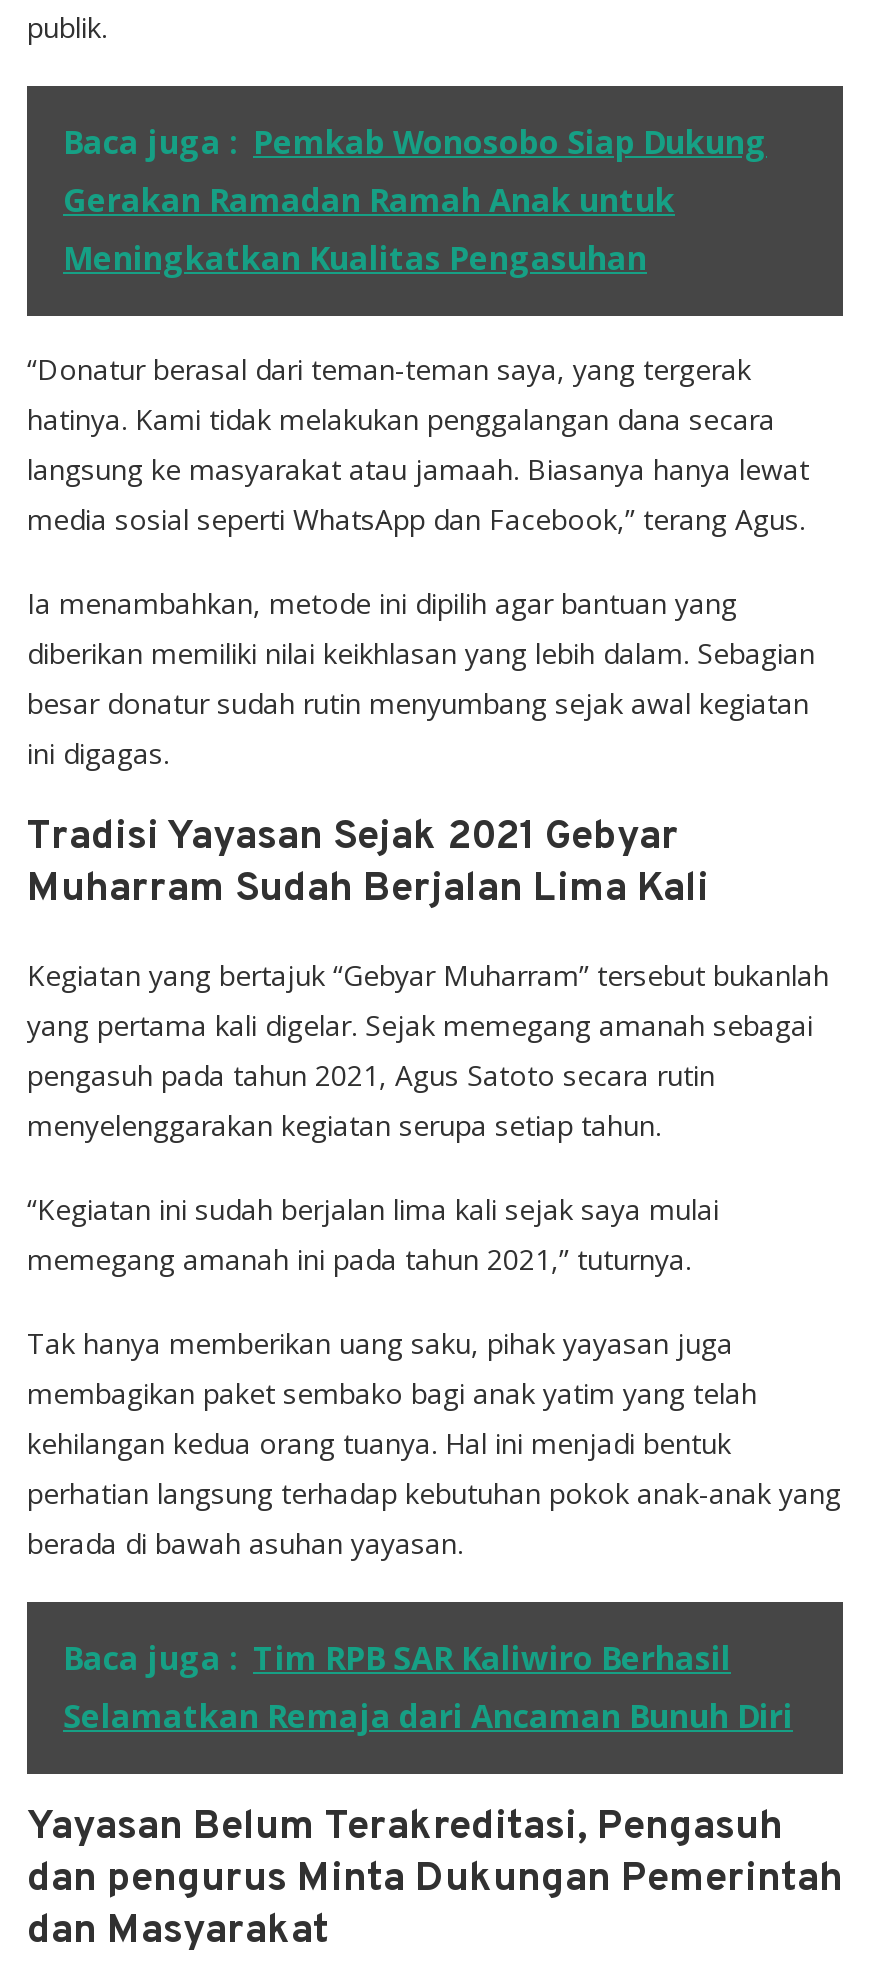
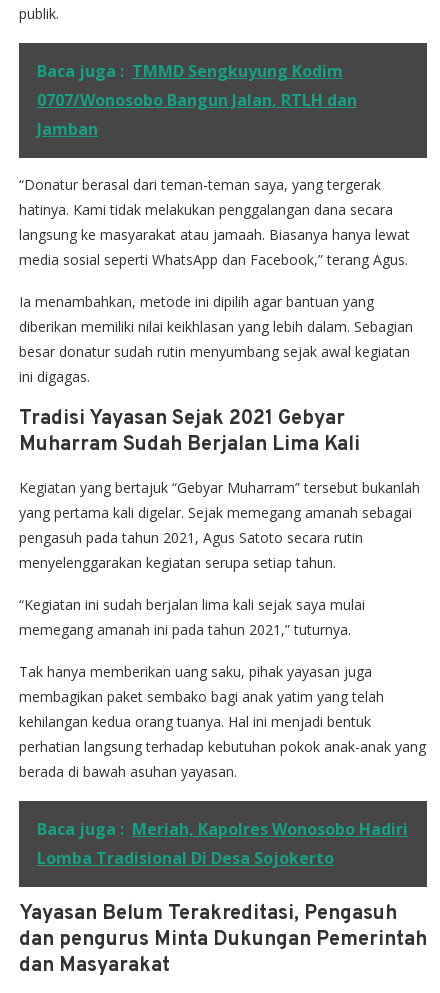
[63,119,767,279] Baca juga : Pemkab Wonosobo Siap Dukung | Gerakan Ramadan Ramah Anak untuk | Meningkatkan Kualitas Pengasuhan -> [37,59,357,139] Baca juga : TMMD Sengkuyung Kodim | 0707/Wonosobo Bangun Jalan, RTLH dan | Jamban
[63,1635,793,1737] Baca juga : Tim RPB SAR Kaliwiro Berhasil | Selamatkan Remaja dari Ancaman Bunuh Diri -> [37,817,408,868] Baca juga : Meriah, Kapolres Wonosobo Hadiri | Lomba Tradisional Di Desa Sojokerto

